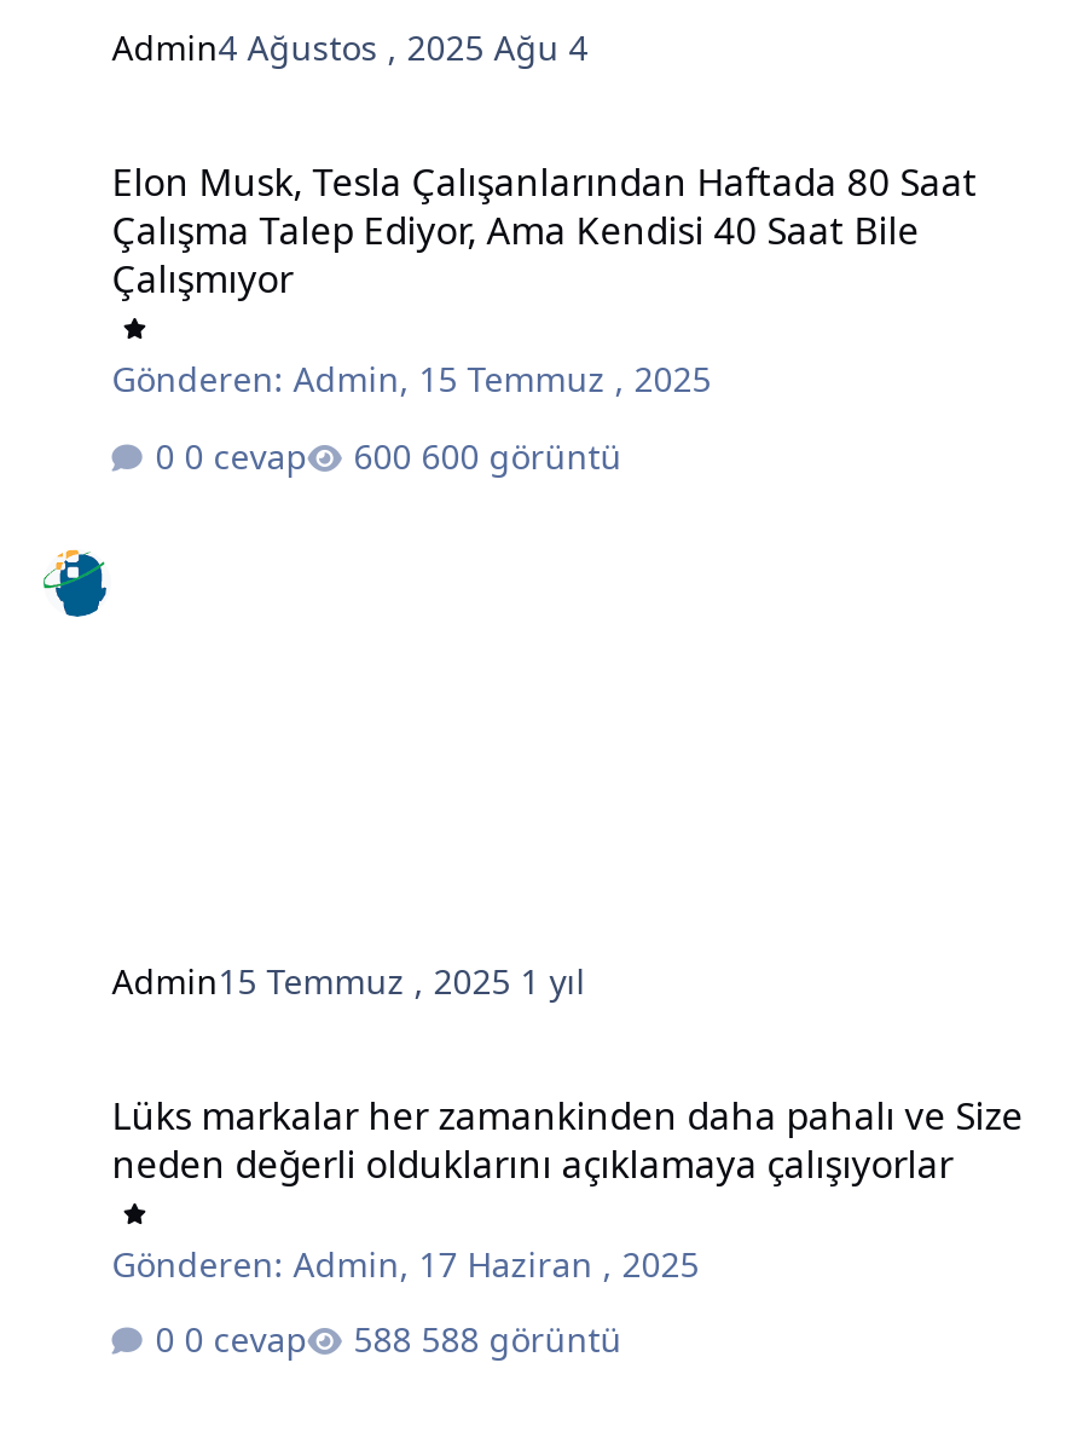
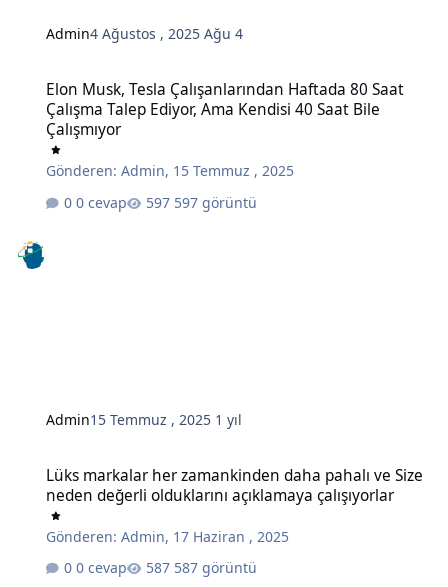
[421,432,622,478] 600 görüntü -> [174,193,257,212] 597 görüntü
[421,1317,622,1363] 588 görüntü -> [174,558,257,577] 587 görüntü

